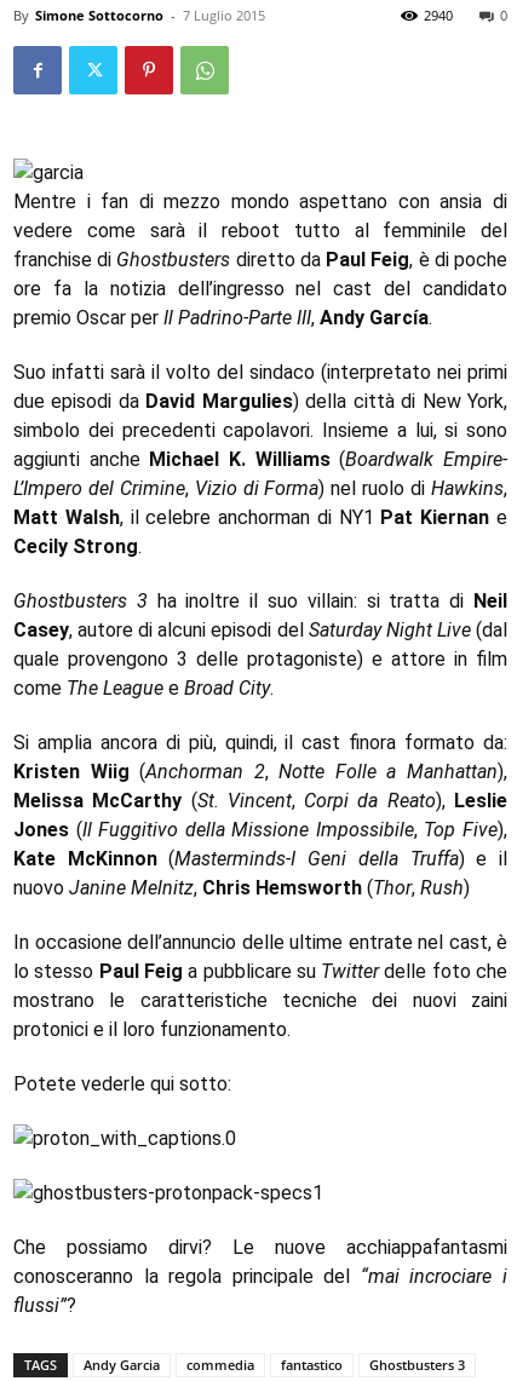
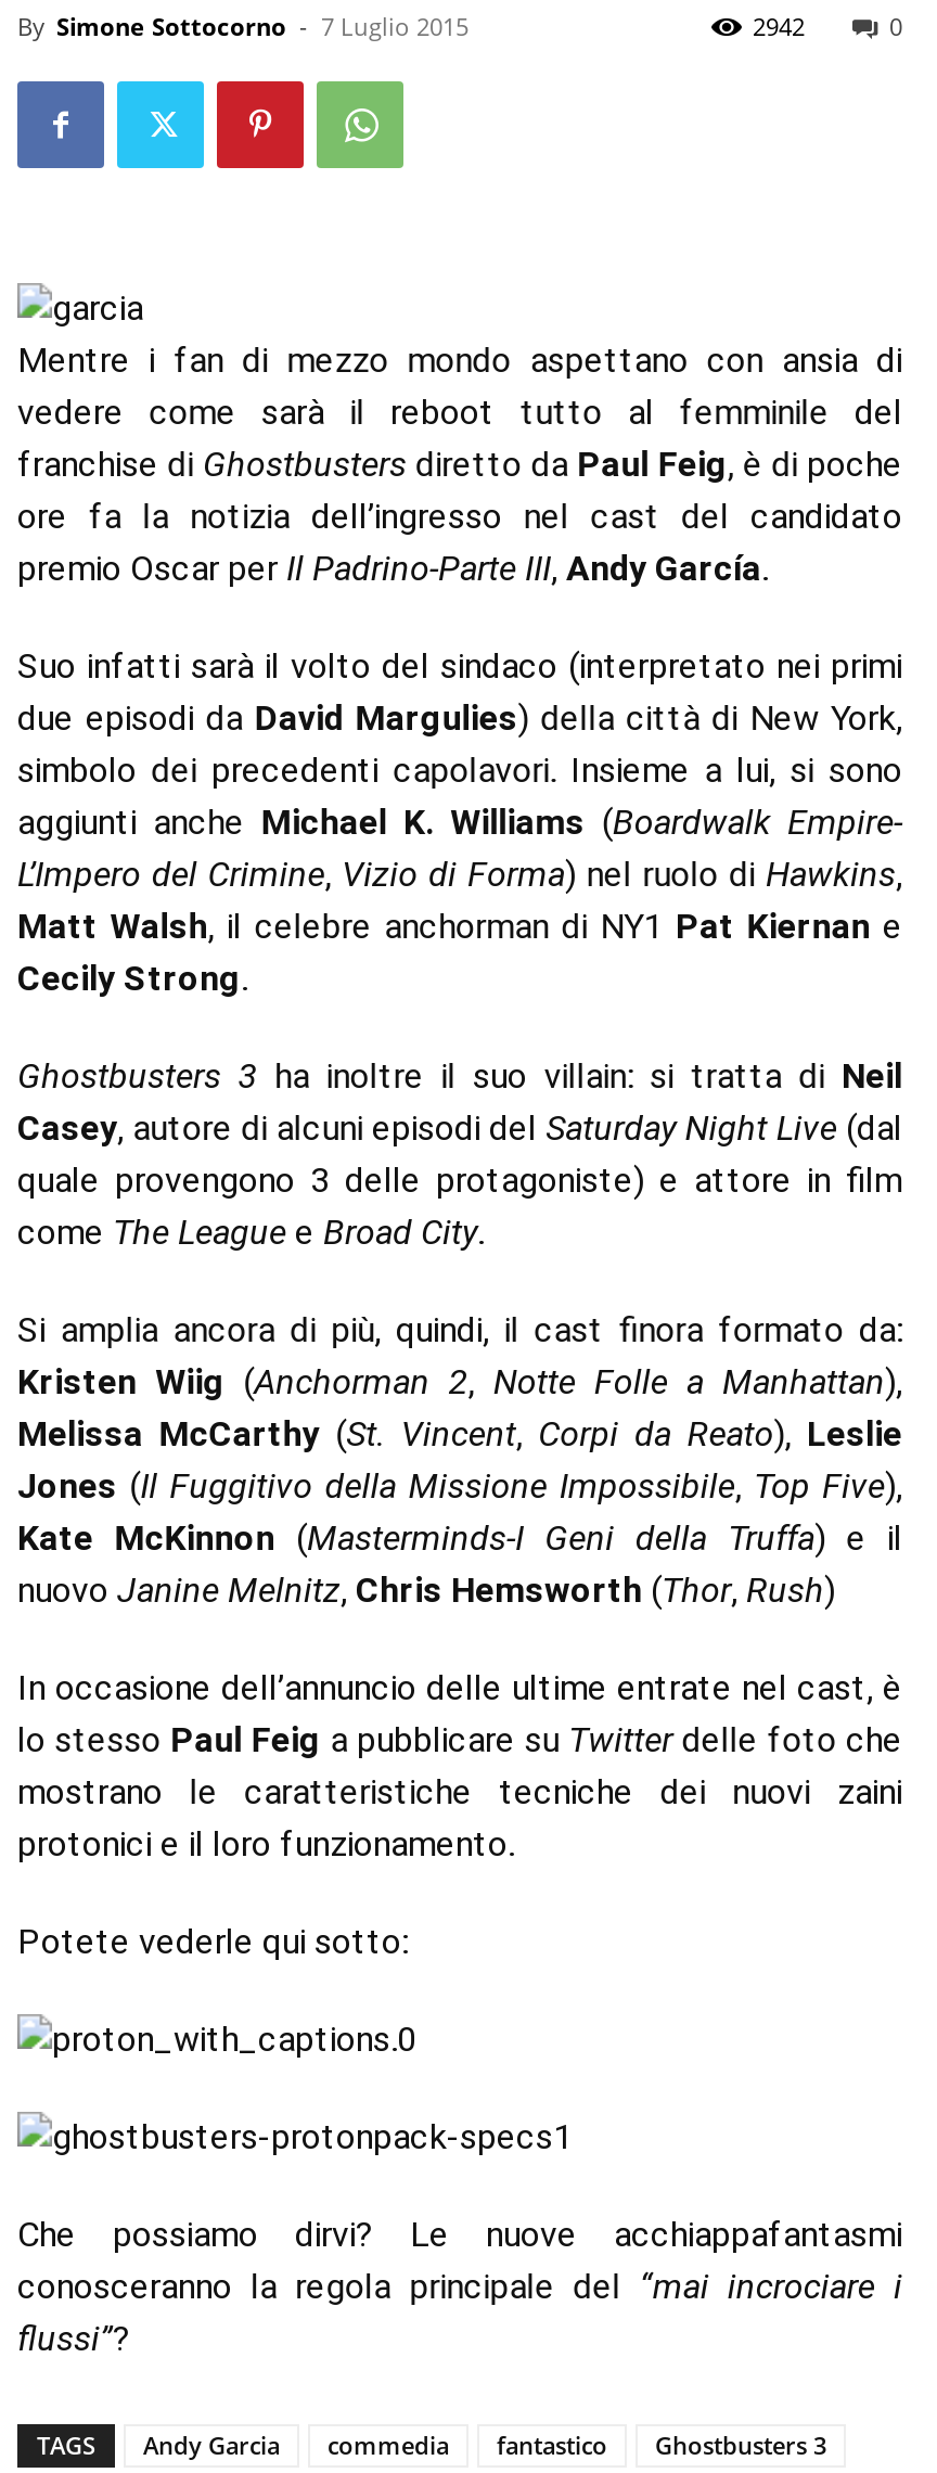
[424,6,453,24] 2940 -> [753,10,805,42] 2942

